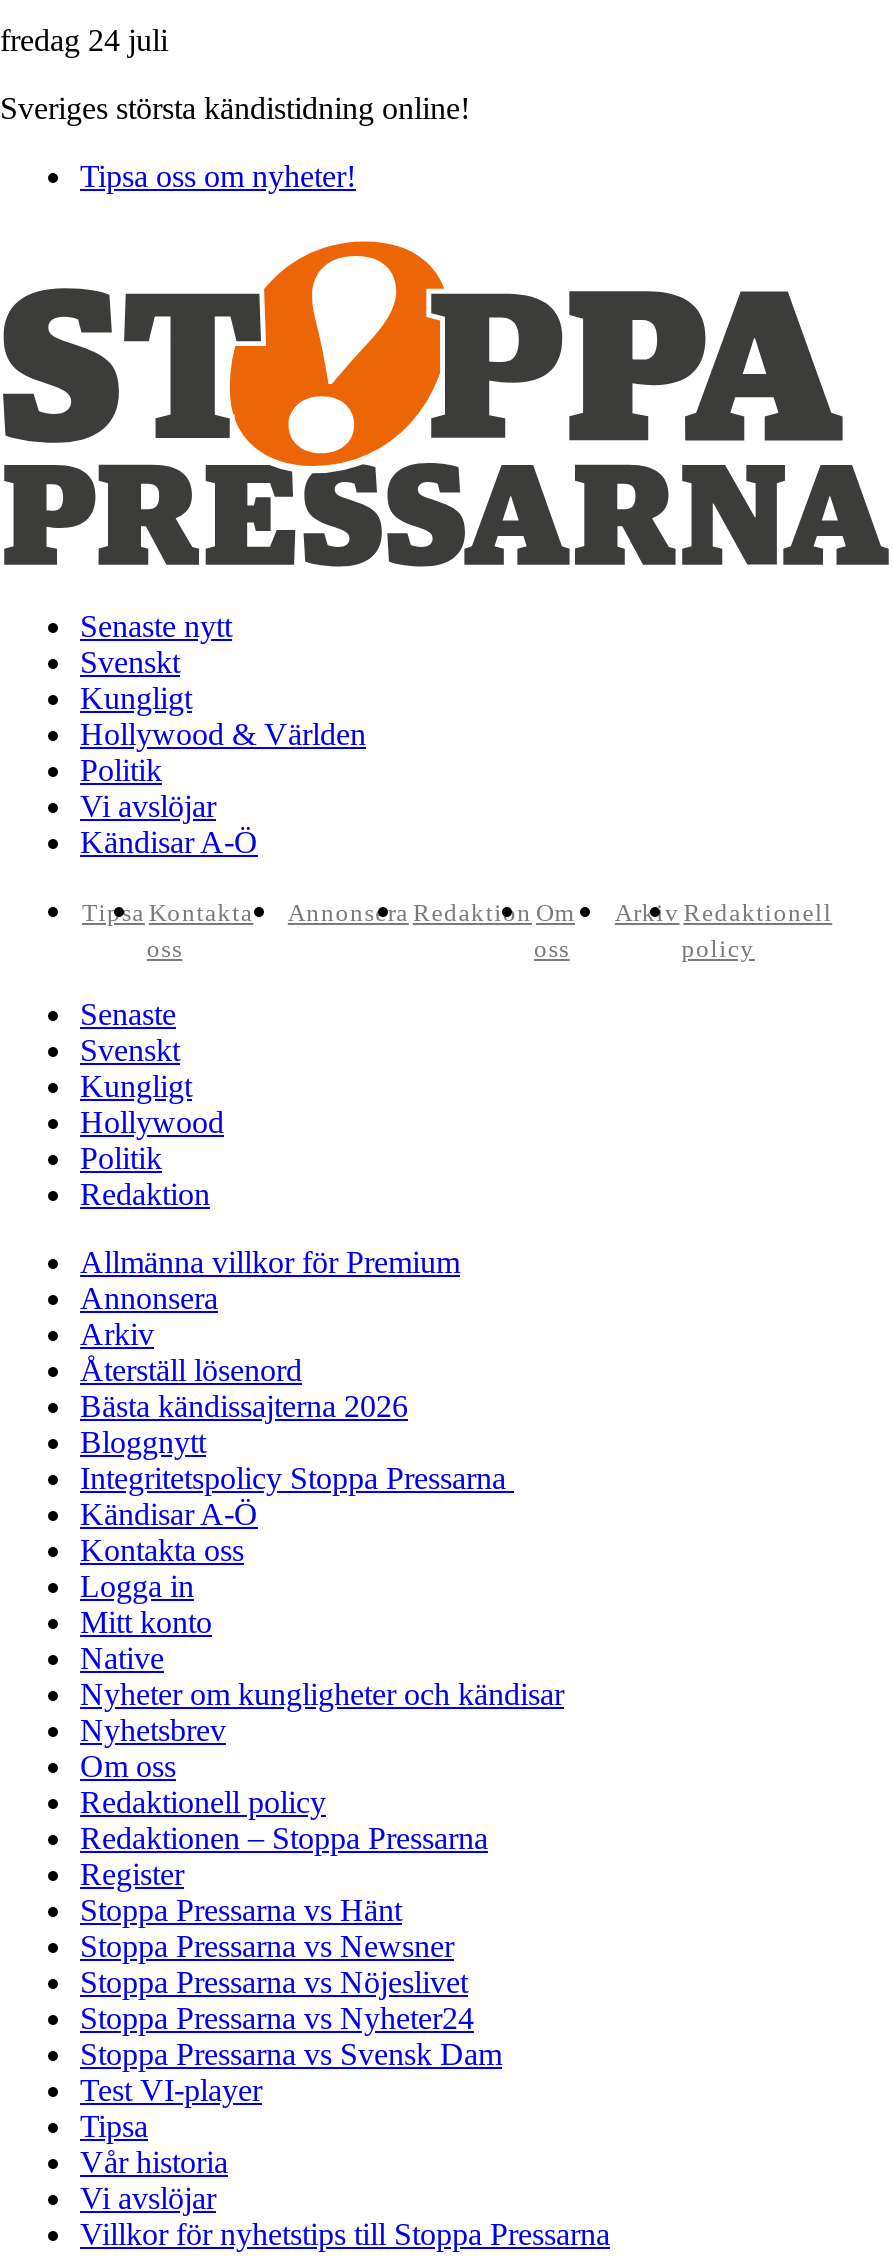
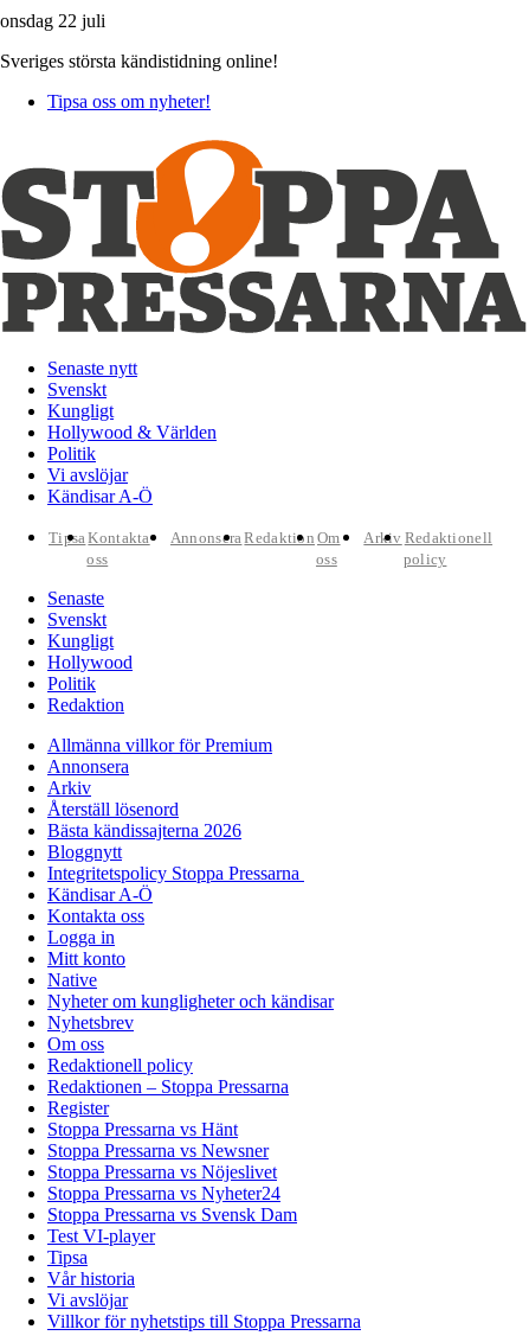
[0,23,168,57] fredag 24 juli -> [0,11,105,31] onsdag 22 juli

